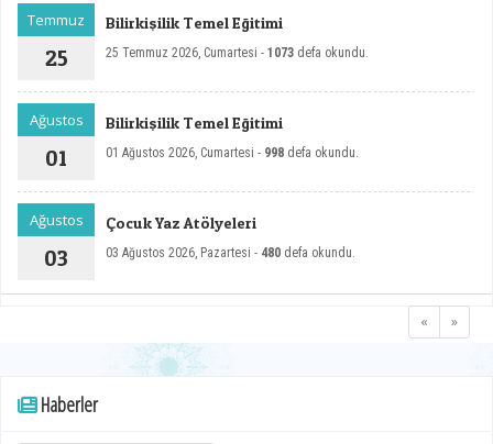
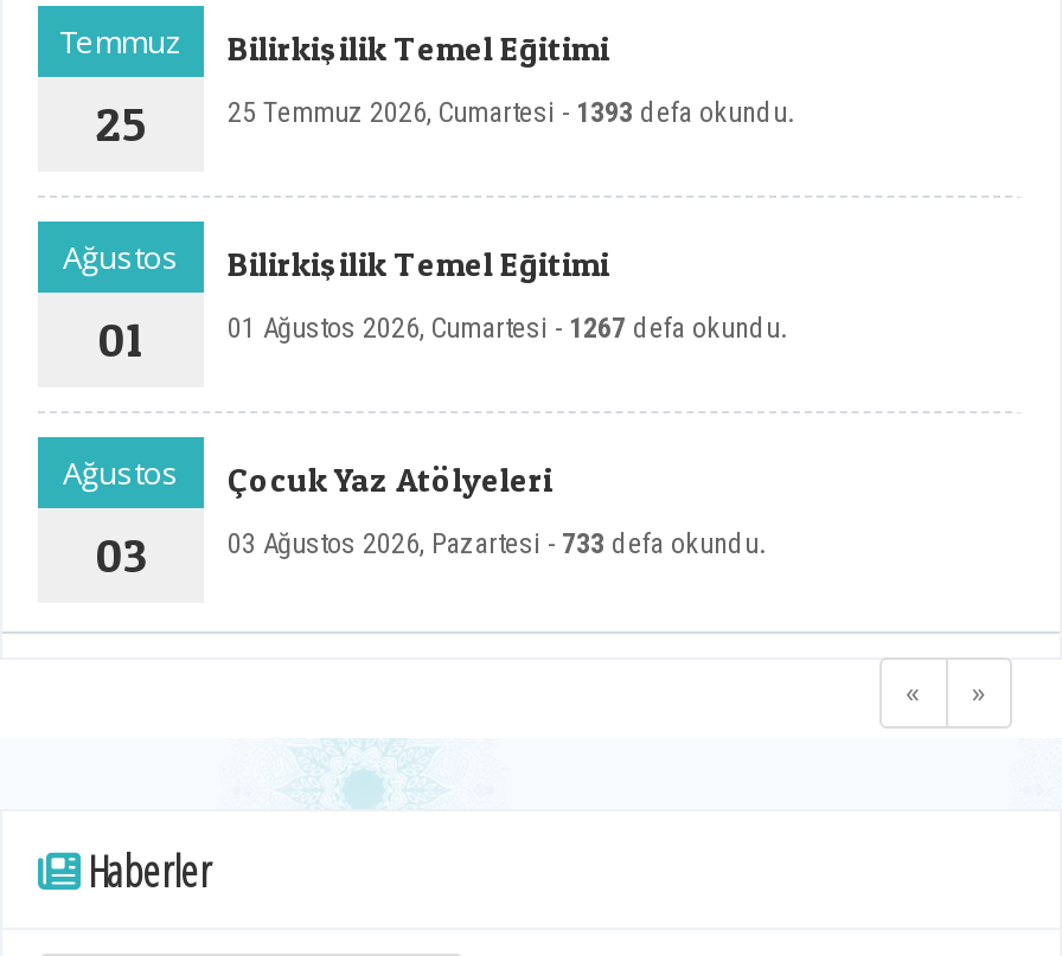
[106,45,369,60] 25 Temmuz 2026, Cumartesi - 1073 defa okundu. -> [228,96,794,129] 25 Temmuz 2026, Cumartesi - 1393 defa okundu.
[106,145,359,160] 01 Ağustos 2026, Cumartesi - 998 defa okundu. -> [228,312,787,345] 01 Ağustos 2026, Cumartesi - 1267 defa okundu.
[106,245,355,260] 03 Ağustos 2026, Pazartesi - 480 defa okundu. -> [228,527,766,560] 03 Ağustos 2026, Pazartesi - 733 defa okundu.

